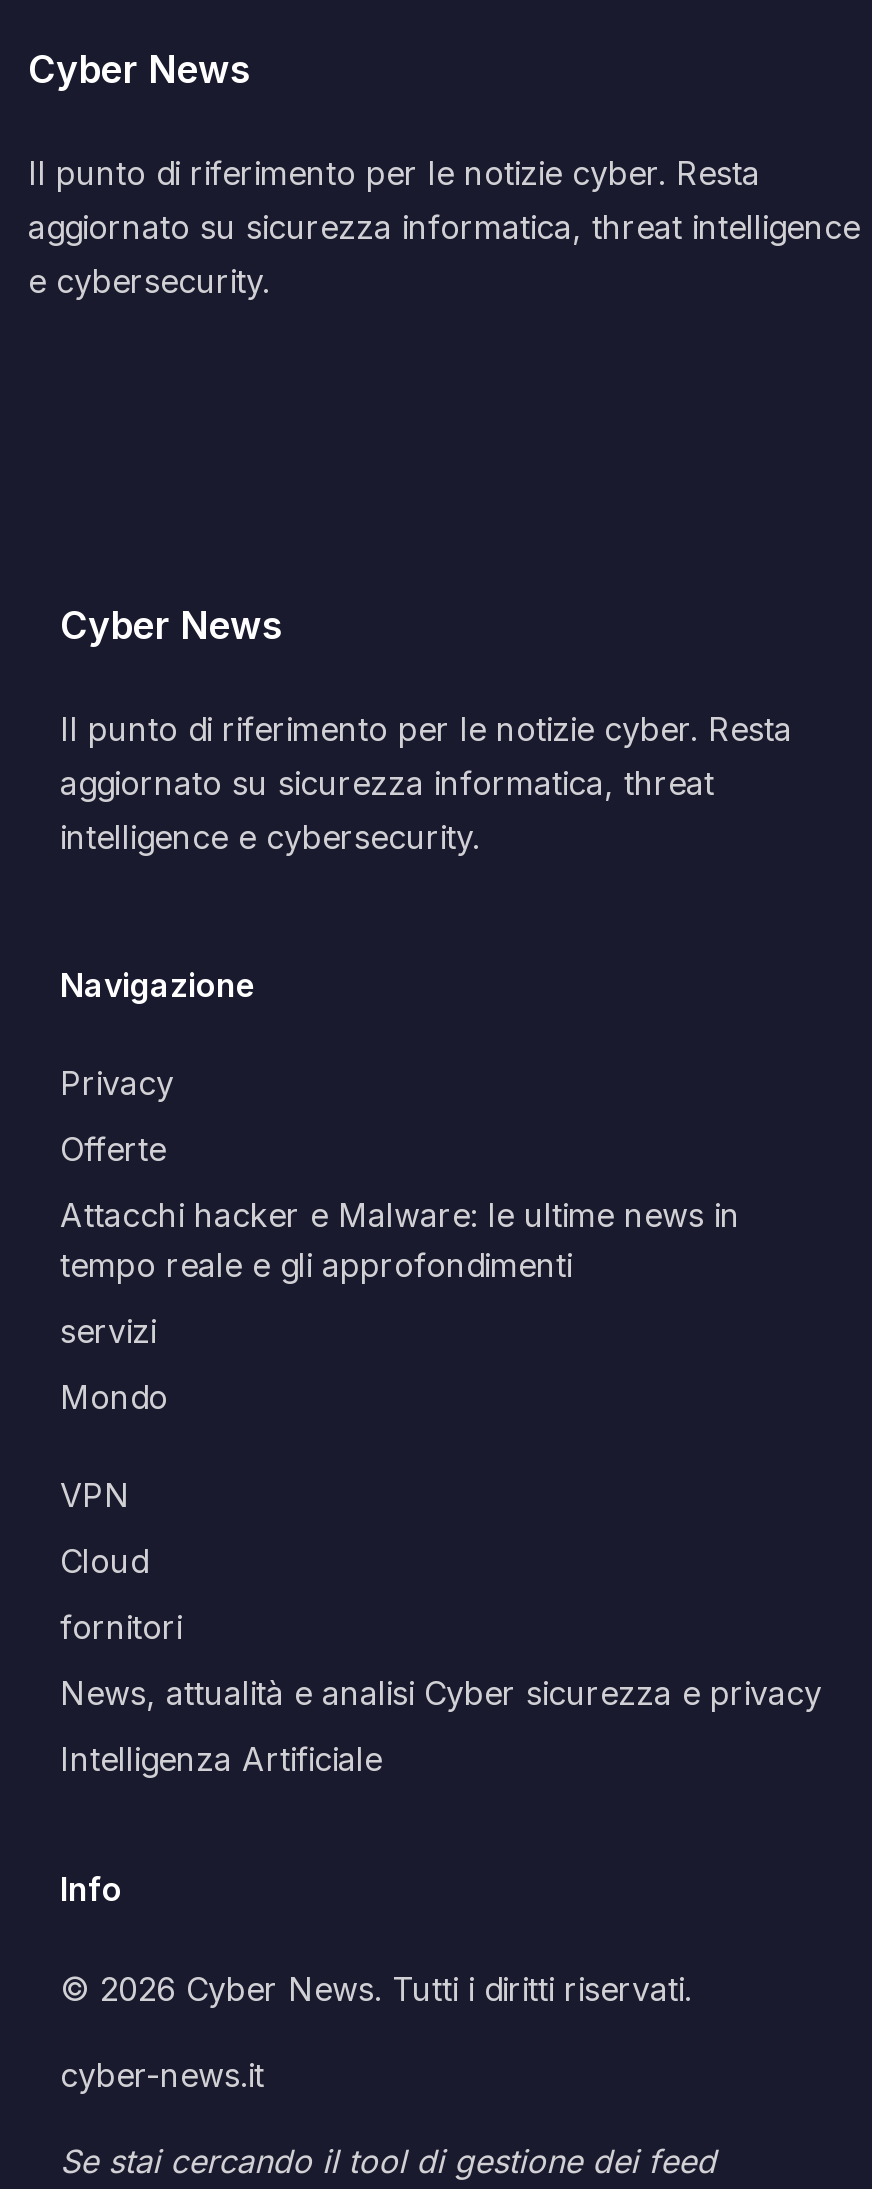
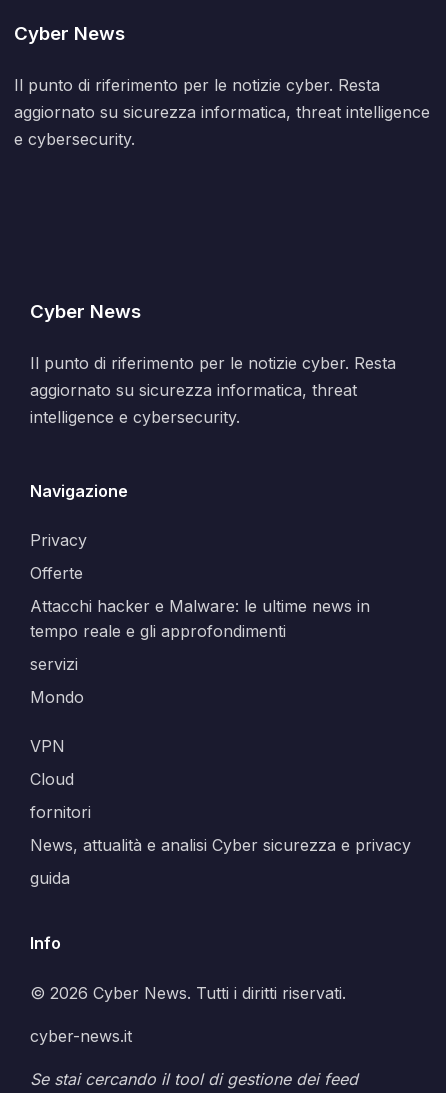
[60,1739,382,1779] Intelligenza Artificiale -> [30,868,70,888] guida

